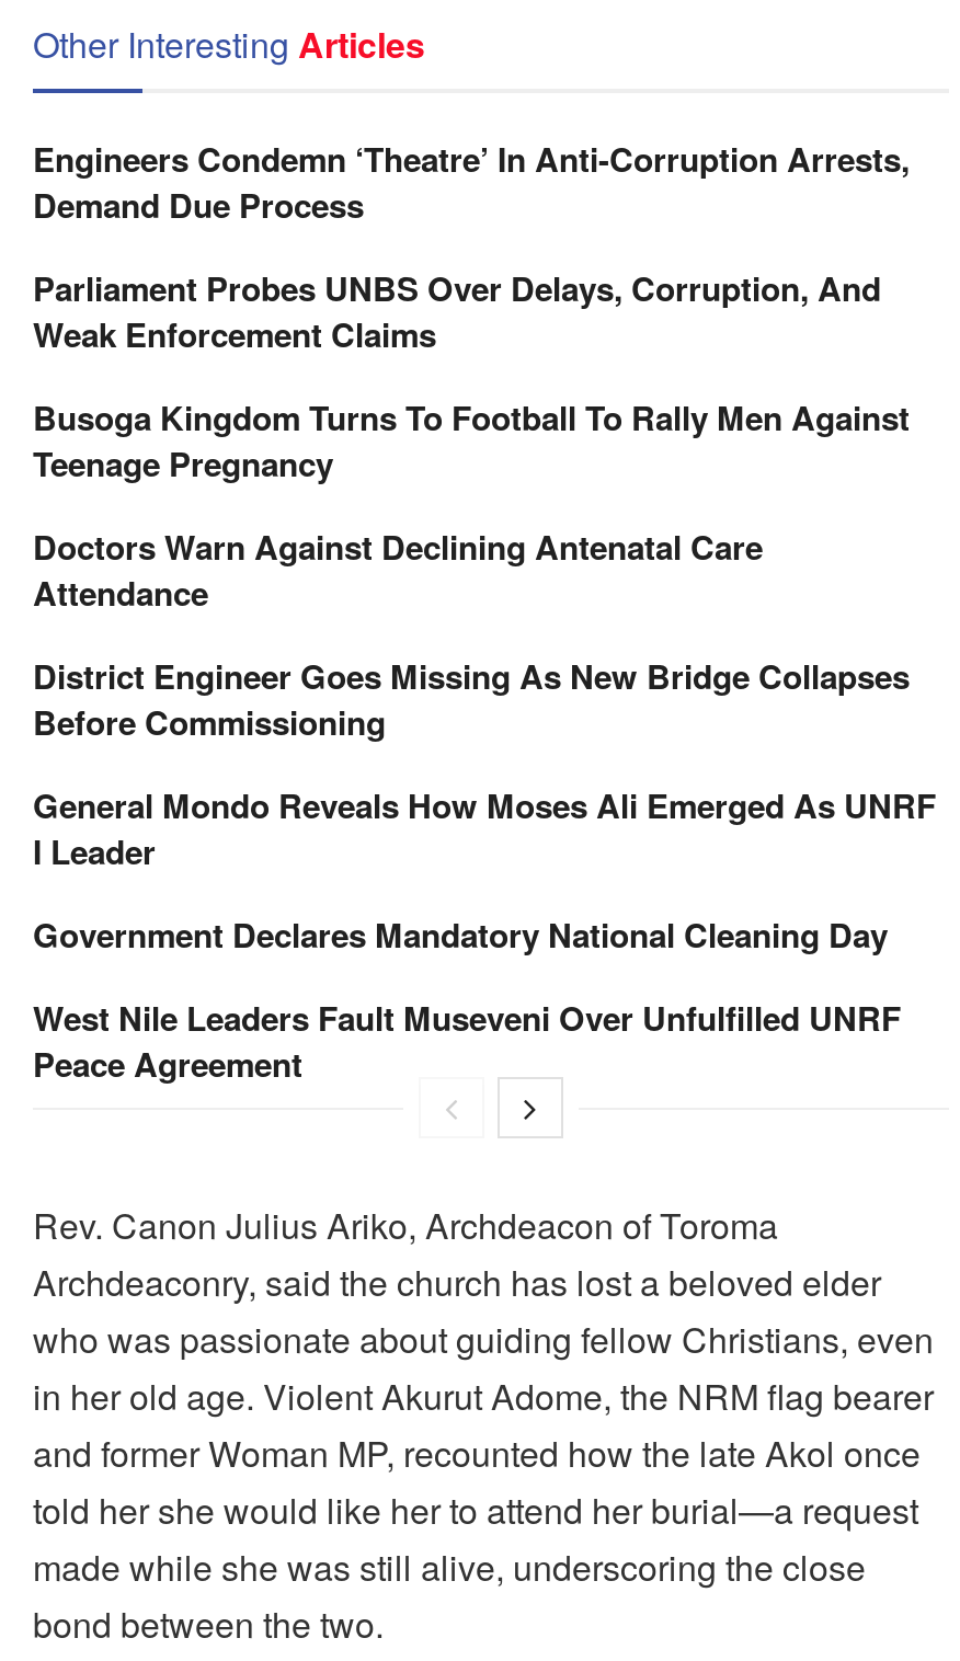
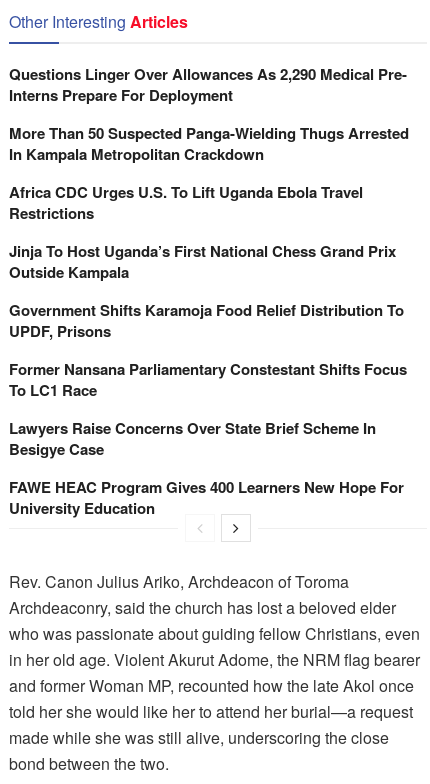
[33,135,910,229] Engineers Condemn ‘Theatre’ In Anti-Corruption Arrests, | Demand Due Process -> [9,63,407,106] Questions Linger Over Allowances As 2,290 Medical Pre- | Interns Prepare For Deployment
[33,264,881,358] Parliament Probes UNBS Over Delays, Corruption, And | Weak Enforcement Claims -> [9,122,409,165] More Than 50 Suspected Panga-Wielding Thugs Arrested | In Kampala Metropolitan Crackdown
[33,393,910,488] Busoga Kingdom Turns To Football To Rally Men Against | Teenage Pregnancy -> [9,181,363,224] Africa CDC Urges U.S. To Lift Uganda Ebola Travel | Restrictions
[33,523,763,617] Doctors Warn Against Declining Antenatal Care | Attendance -> [9,240,396,283] Jinja To Host Uganda’s First National Chess Grand Prix | Outside Kampala
[33,652,910,746] District Engineer Goes Missing As New Bridge Collapses | Before Commissioning -> [9,299,404,342] Government Shifts Karamoja Food Relief Distribution To | UPDF, Prisons
[33,781,936,875] General Mondo Reveals How Moses Ali Emerged As UNRF | I Leader -> [9,358,407,401] Former Nansana Parliamentary Constestant Shifts Focus | To LC1 Race
[33,910,888,959] Government Declares Mandatory National Cleaning Day -> [9,417,376,460] Lawyers Raise Concerns Over State Brief Scheme In | Besigye Case
[33,994,901,1088] West Nile Leaders Fault Museveni Over Unfulfilled UNRF | Peace Agreement -> [9,476,404,519] FAWE HEAC Program Gives 400 Learners New Hope For | University Education

